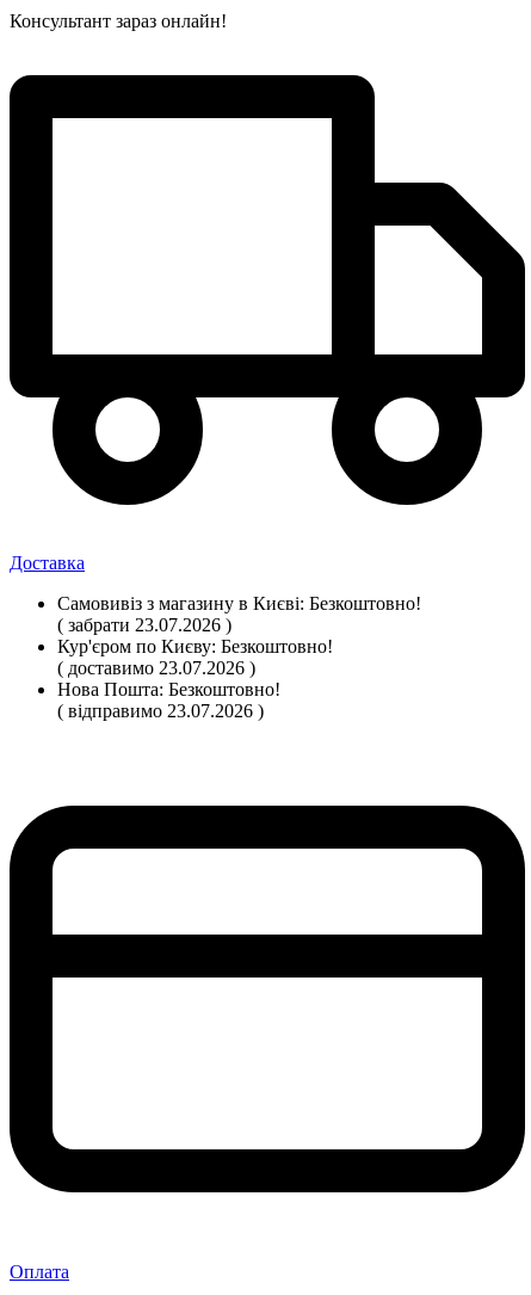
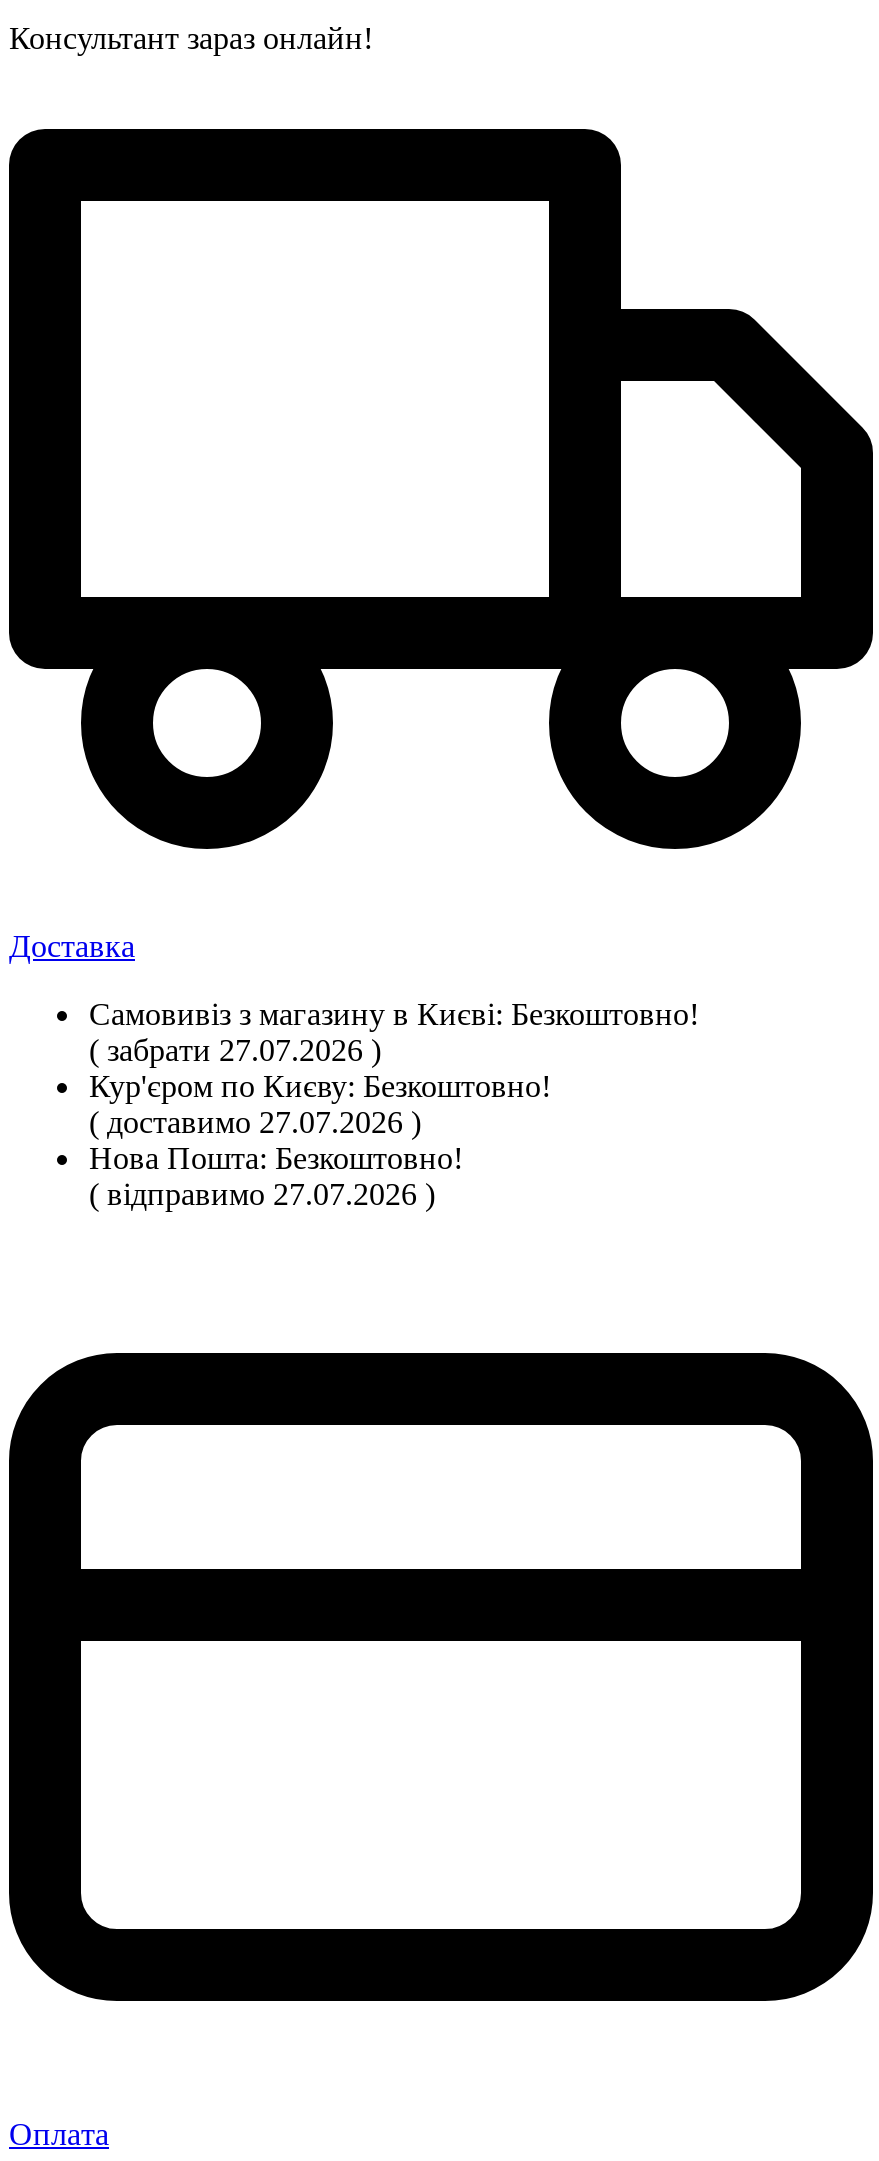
[57,615,231,635] ( забрати 23.07.2026 ) -> [89,1034,381,1068] ( забрати 27.07.2026 )
[57,658,255,678] ( доставимо 23.07.2026 ) -> [89,1106,421,1140] ( доставимо 27.07.2026 )
[57,701,264,721] ( відправимо 23.07.2026 ) -> [89,1178,435,1212] ( відправимо 27.07.2026 )

